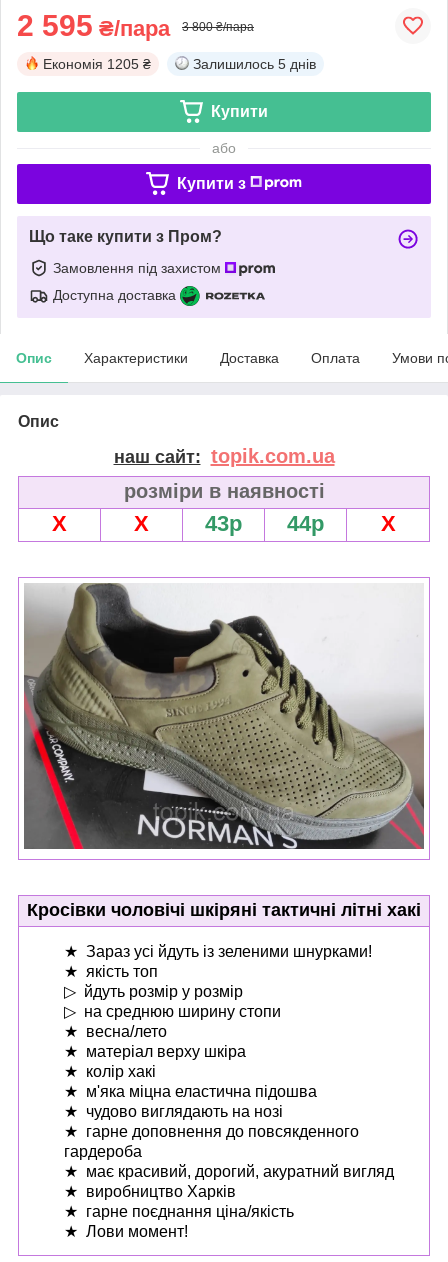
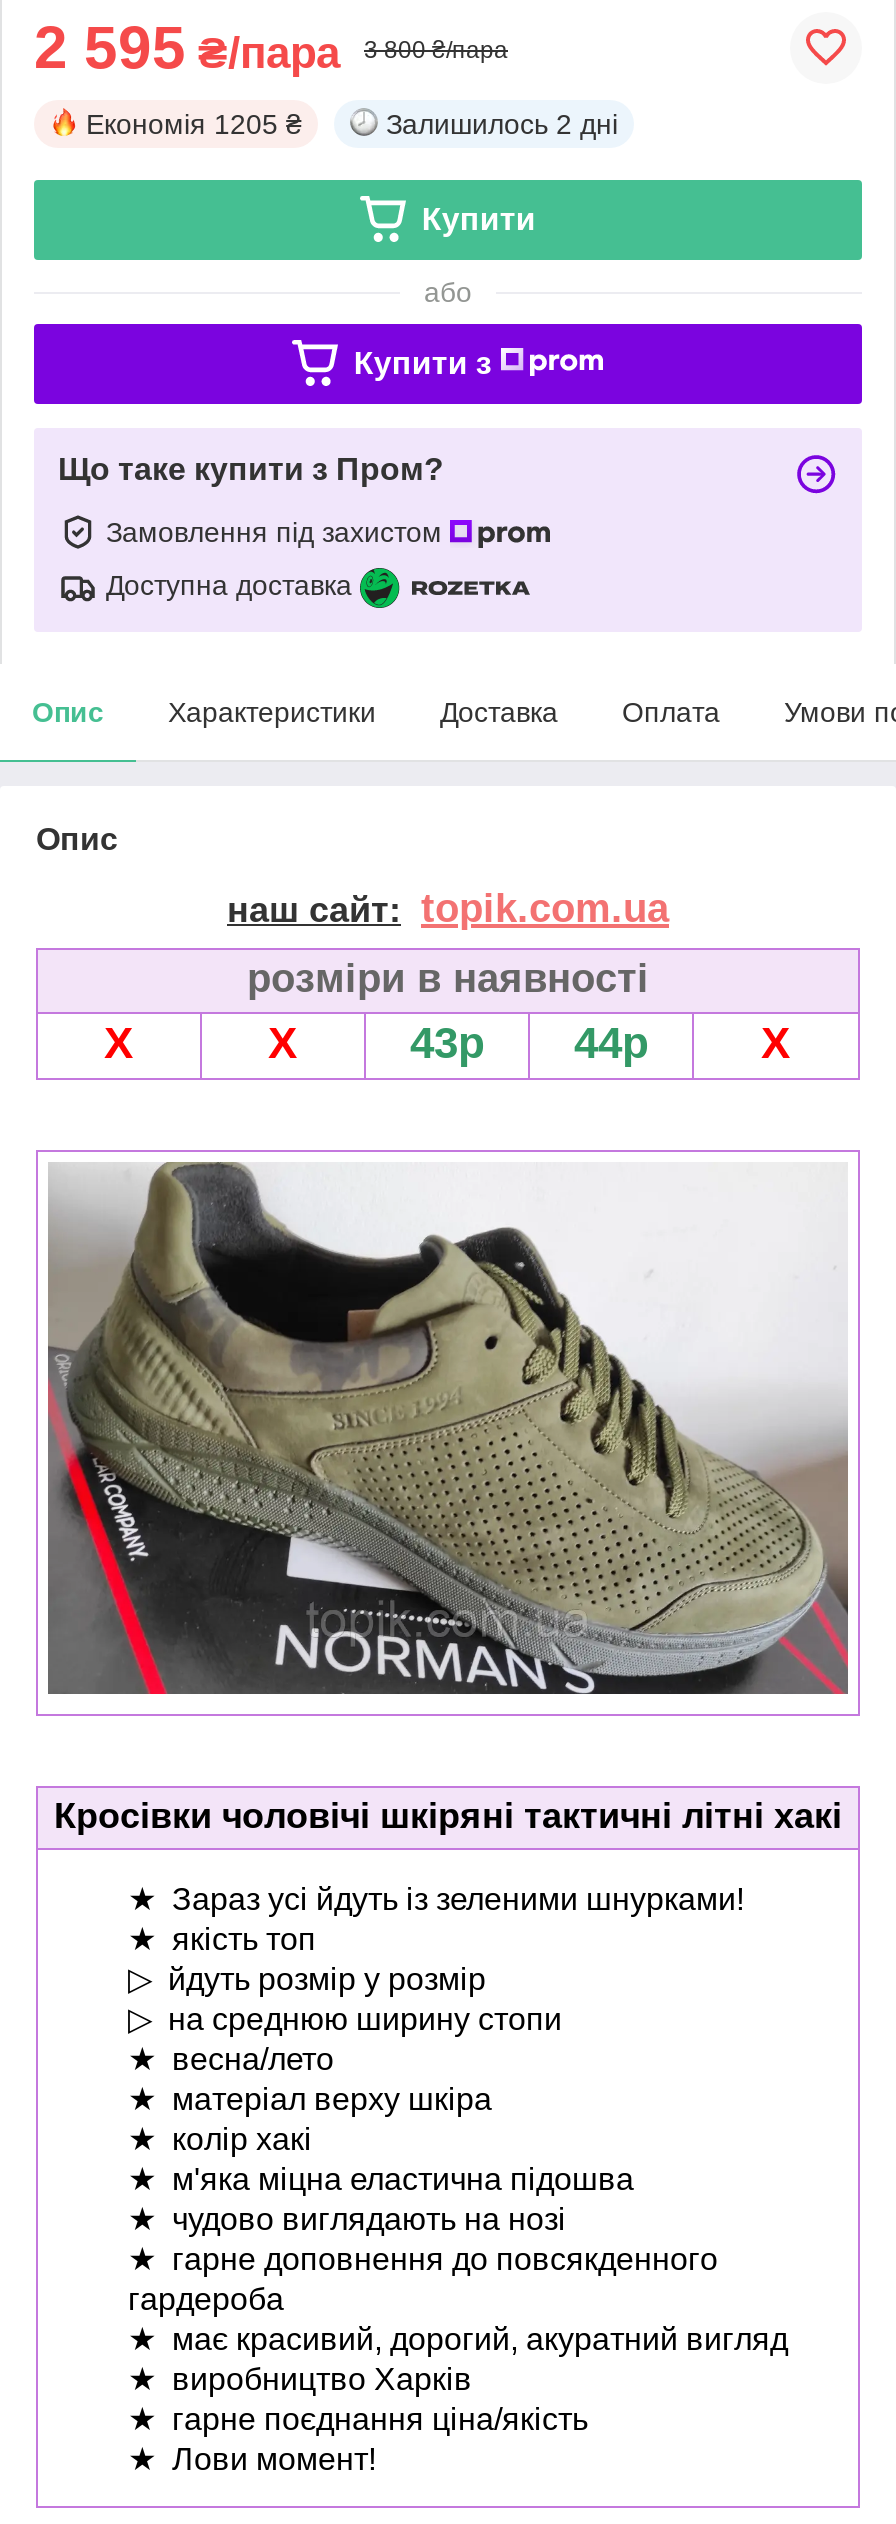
[193,56,316,72] Залишилось 5 днів -> [386,108,618,140] Залишилось 2 дні

